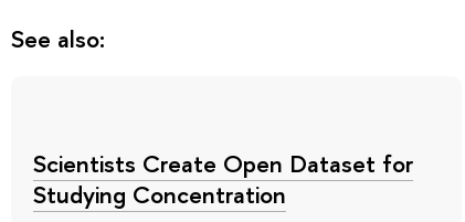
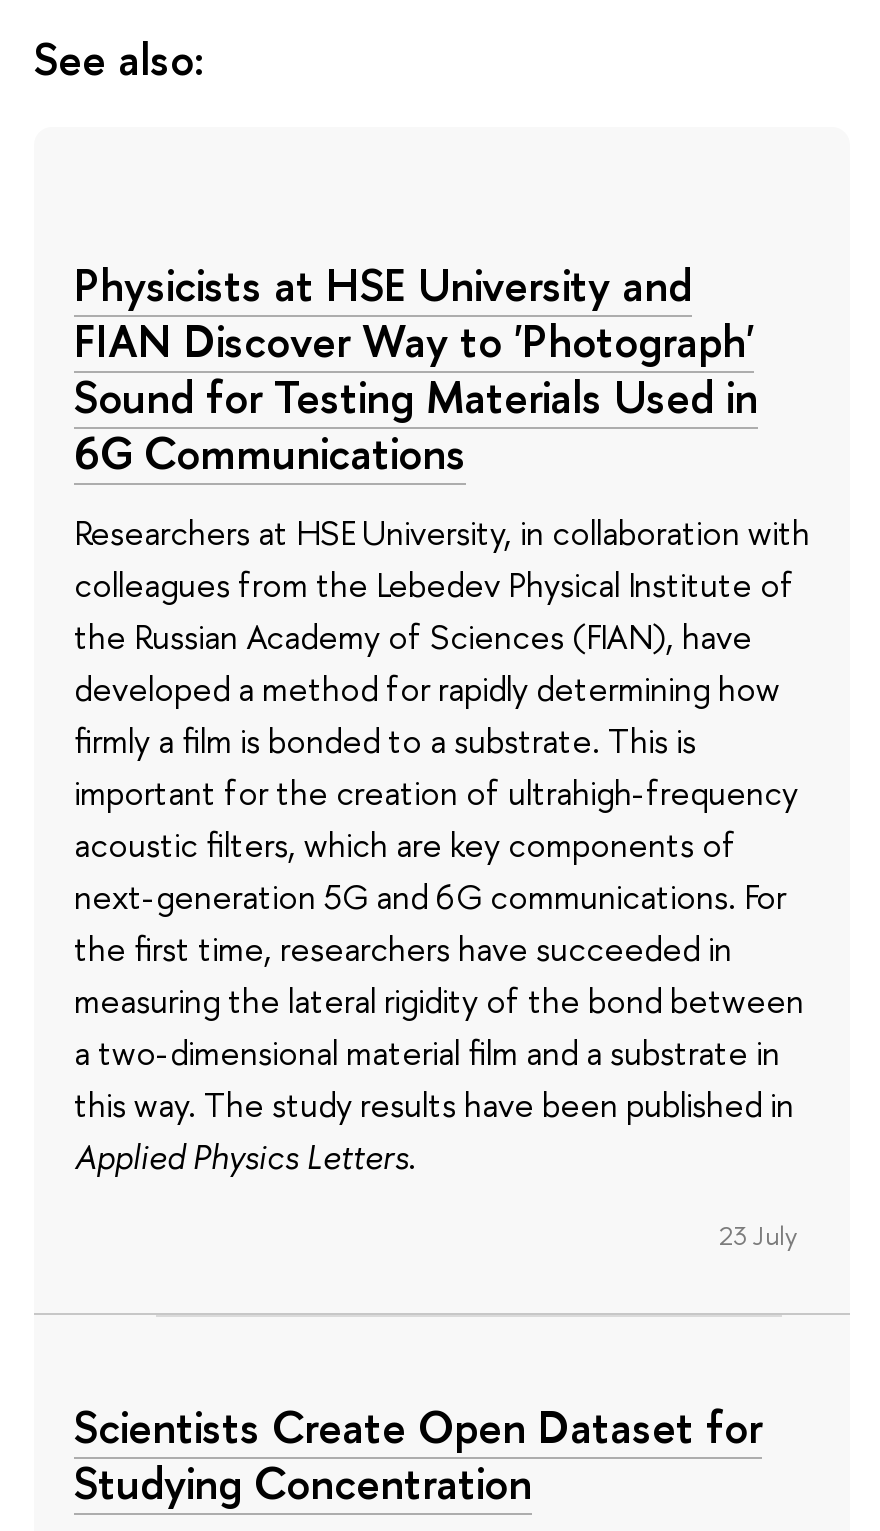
none -> [74,254,810,1254] Physicists at HSE University and | FIAN Discover Way to 'Photograph' | Sound for Testing Materials Used in | 6G Communications | Researchers at HSE University, in collaboration with | colleagues from the Lebedev Physical Institute of | the Russian Academy of Sciences (FIAN), have | developed a method for rapidly determining how | firmly a film is bonded to a substrate. This is | important for the creation of ultrahigh-frequency | acoustic filters, which are key components of | next-generation 5G and 6G communications. For | the first time, researchers have succeeded in | measuring the lateral rigidity of the bond between | a two-dimensional material film and a substrate in | this way. The study results have been published in | Applied Physics Letters. | 23 July

